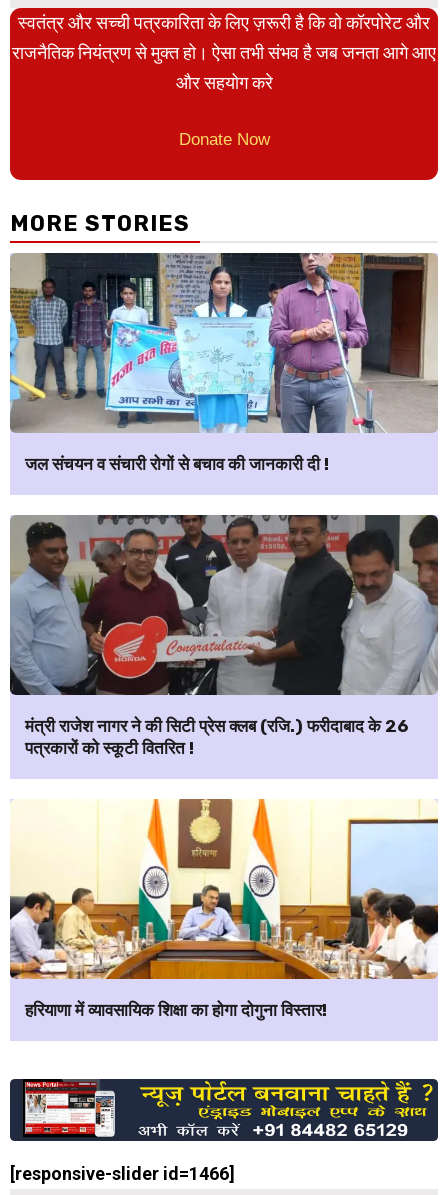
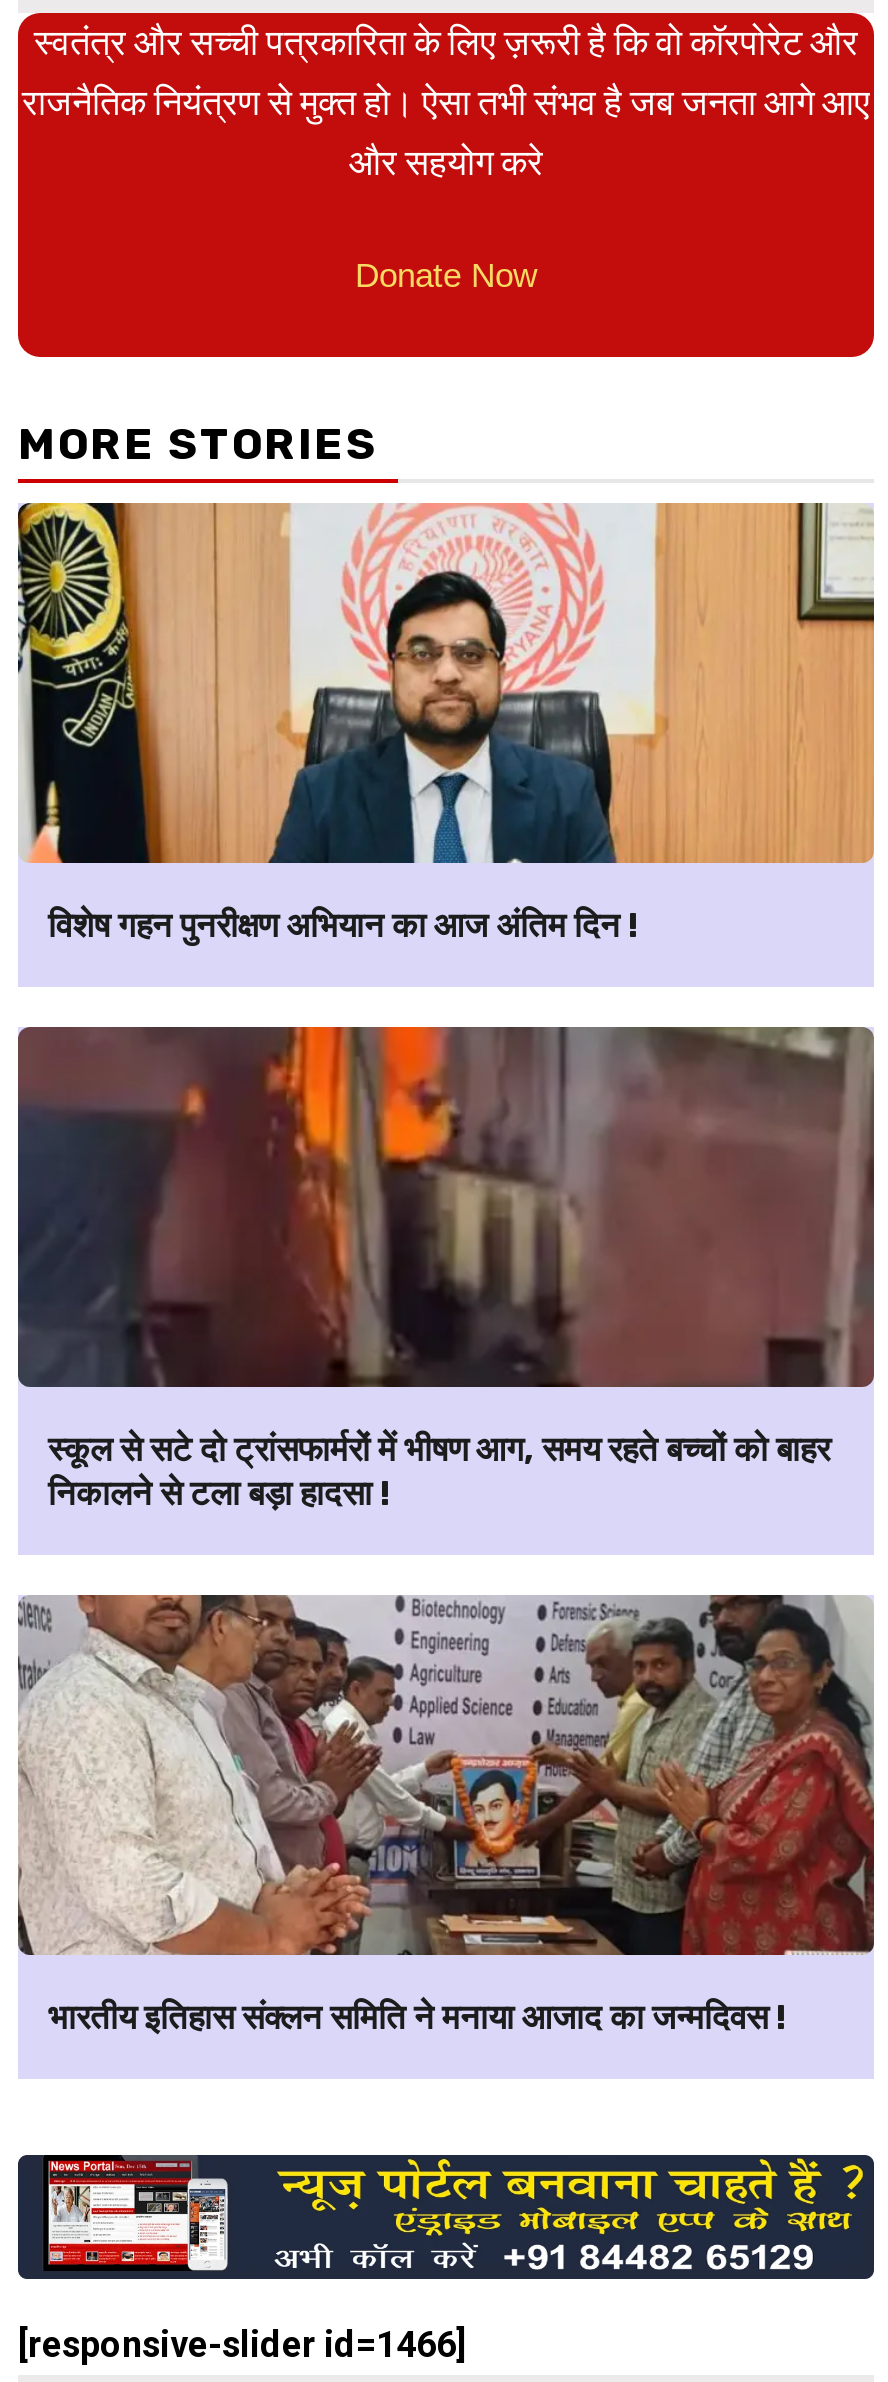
[9,252,438,474] [image] | जल संचयन व संचारी रोगों से बचाव की जानकारी दी ! -> [16,501,874,945] [image] | विशेष गहन पुनरीक्षण अभियान का आज अंतिम दिन !
[9,514,439,758] [image] | मंत्री राजेश नागर ने की सिटी प्रेस क्लब (रजि.) फरीदाबाद के 26 | पत्रकारों को स्कूटी वितरित ! -> [16,1025,876,1513] [image] | स्कूल से सटे दो ट्रांसफार्मरों में भीषण आग, समय रहते बच्चों को बाहर | निकालने से टला बड़ा हादसा !
[9,798,439,1020] [image] | हरियाणा में व्यावसायिक शिक्षा का होगा दोगुना विस्तार! -> [16,1593,876,2037] [image] | भारतीय इतिहास संक्लन समिति ने मनाया आजाद का जन्मदिवस !

